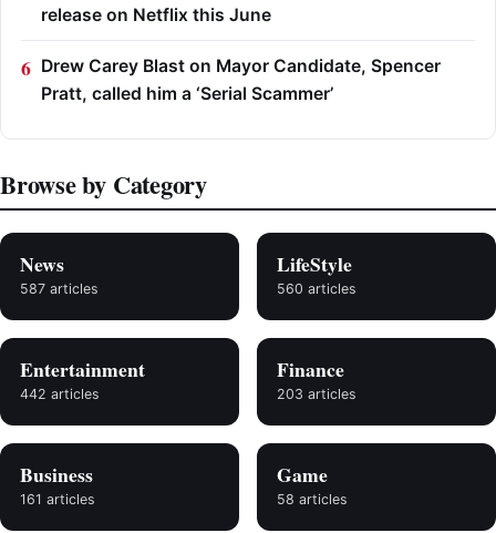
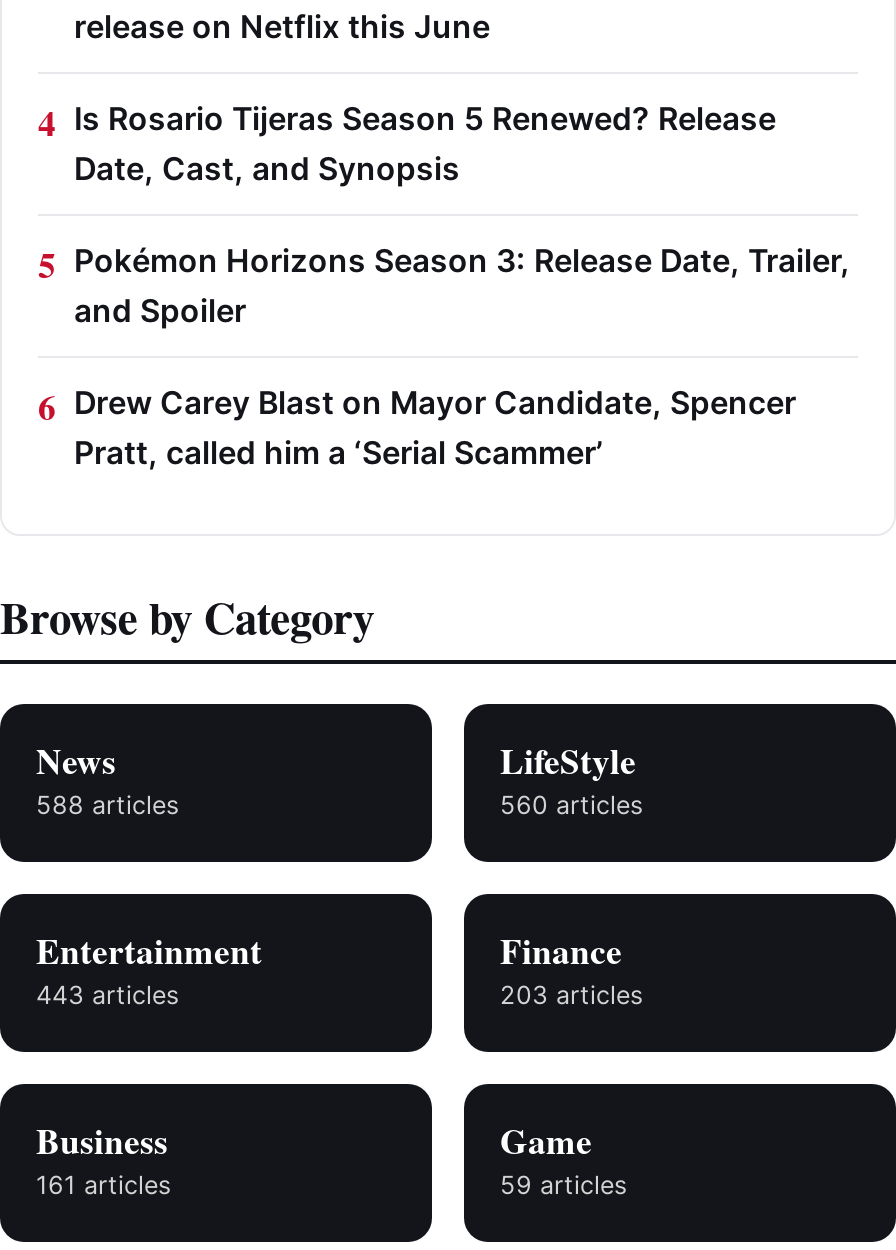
none -> [74,99,850,329] Is Rosario Tijeras Season 5 Renewed? Release | Date, Cast, and Synopsis | Pokémon Horizons Season 3: Release Date, Trailer, | and Spoiler
[20,280,99,297] 587 articles -> [36,789,180,819] 588 articles
[20,385,100,402] 442 articles -> [36,979,180,1009] 443 articles
[277,490,348,507] 58 articles -> [500,1169,628,1199] 59 articles

